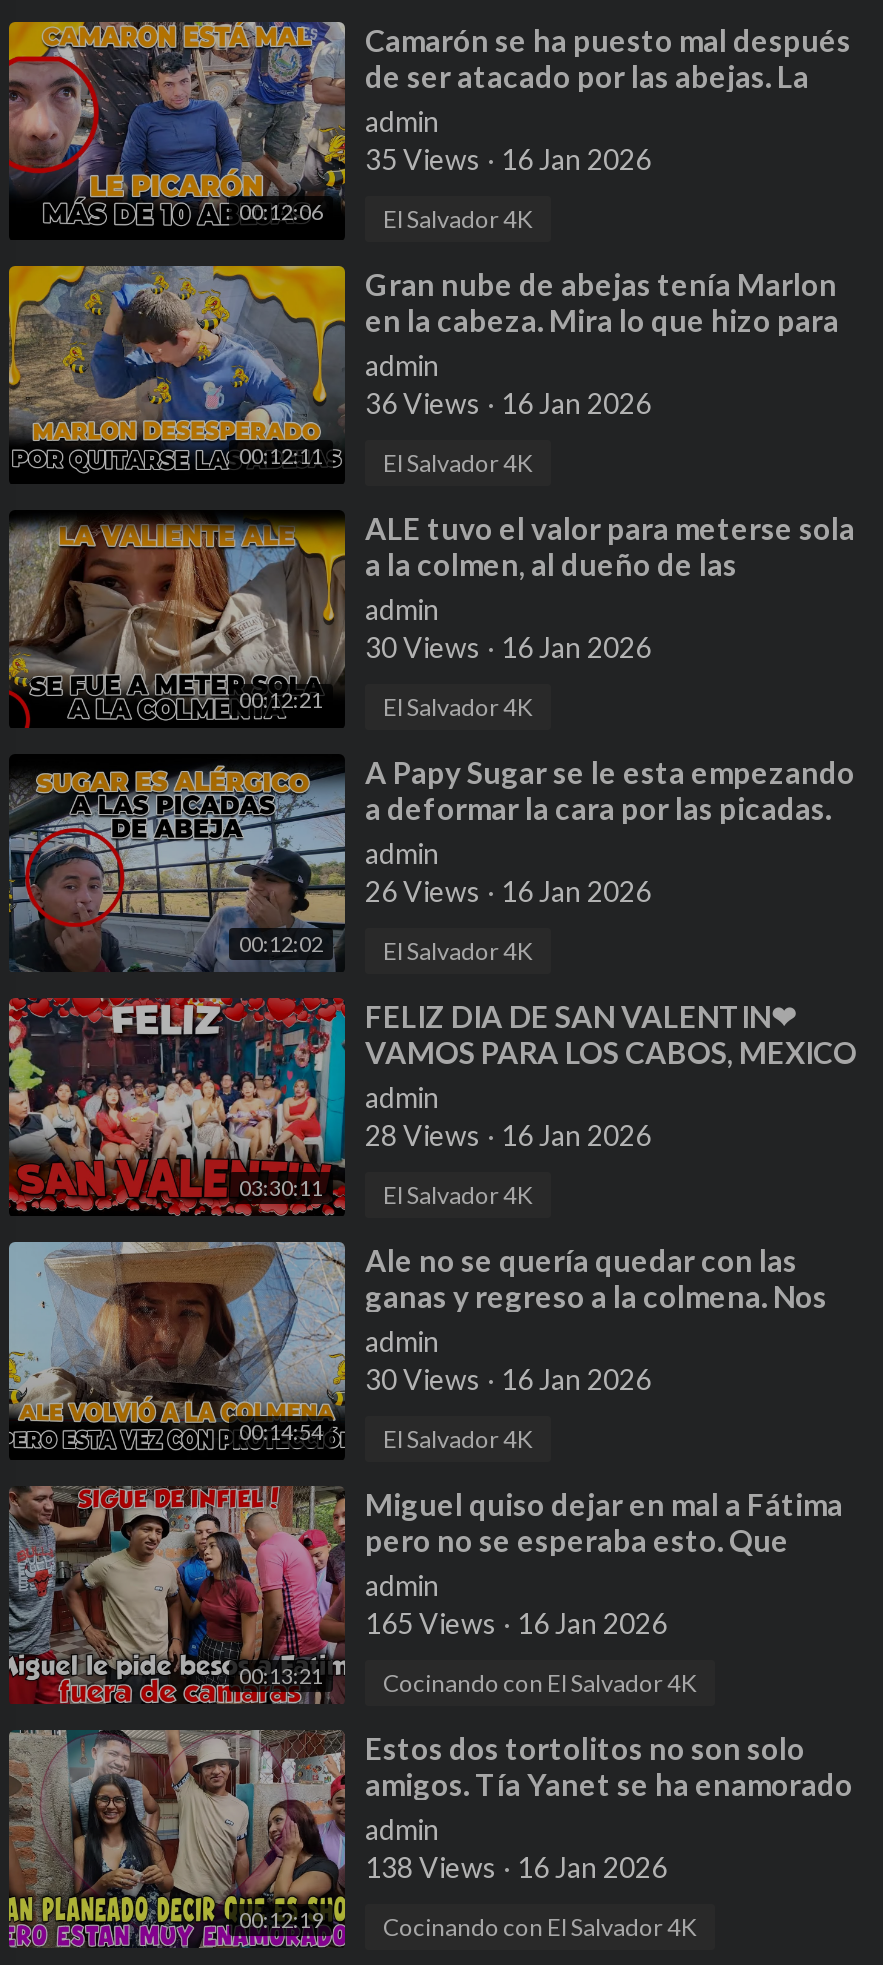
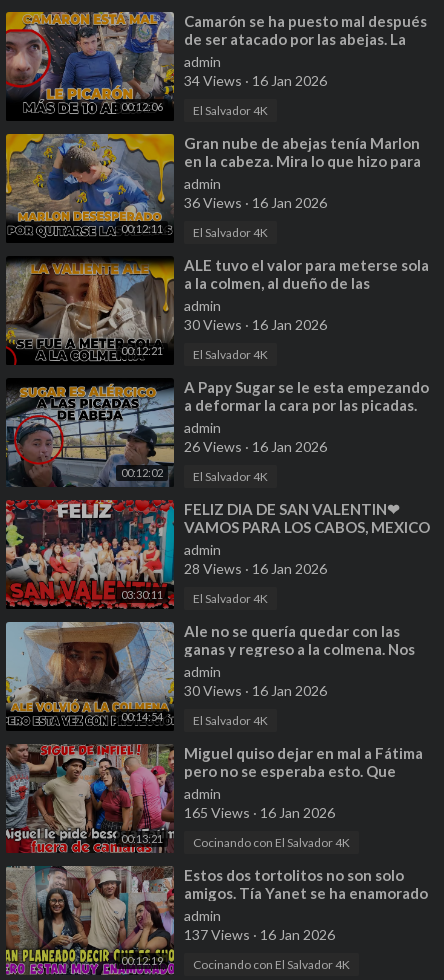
[365,142,651,176] 35 Views · 16 Jan 2026 -> [184,72,327,89] 34 Views · 16 Jan 2026
[365,1850,667,1884] 138 Views · 16 Jan 2026 -> [184,926,335,943] 137 Views · 16 Jan 2026

